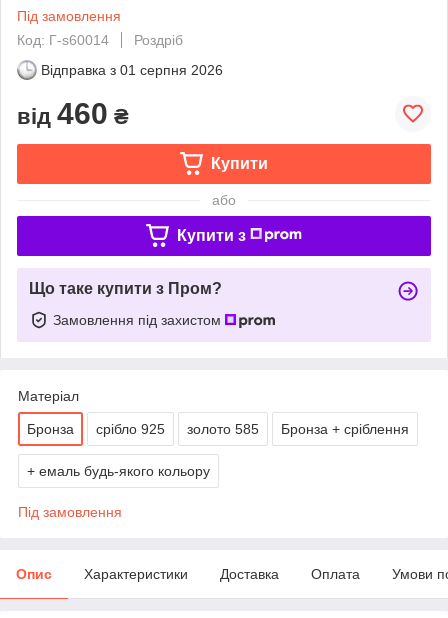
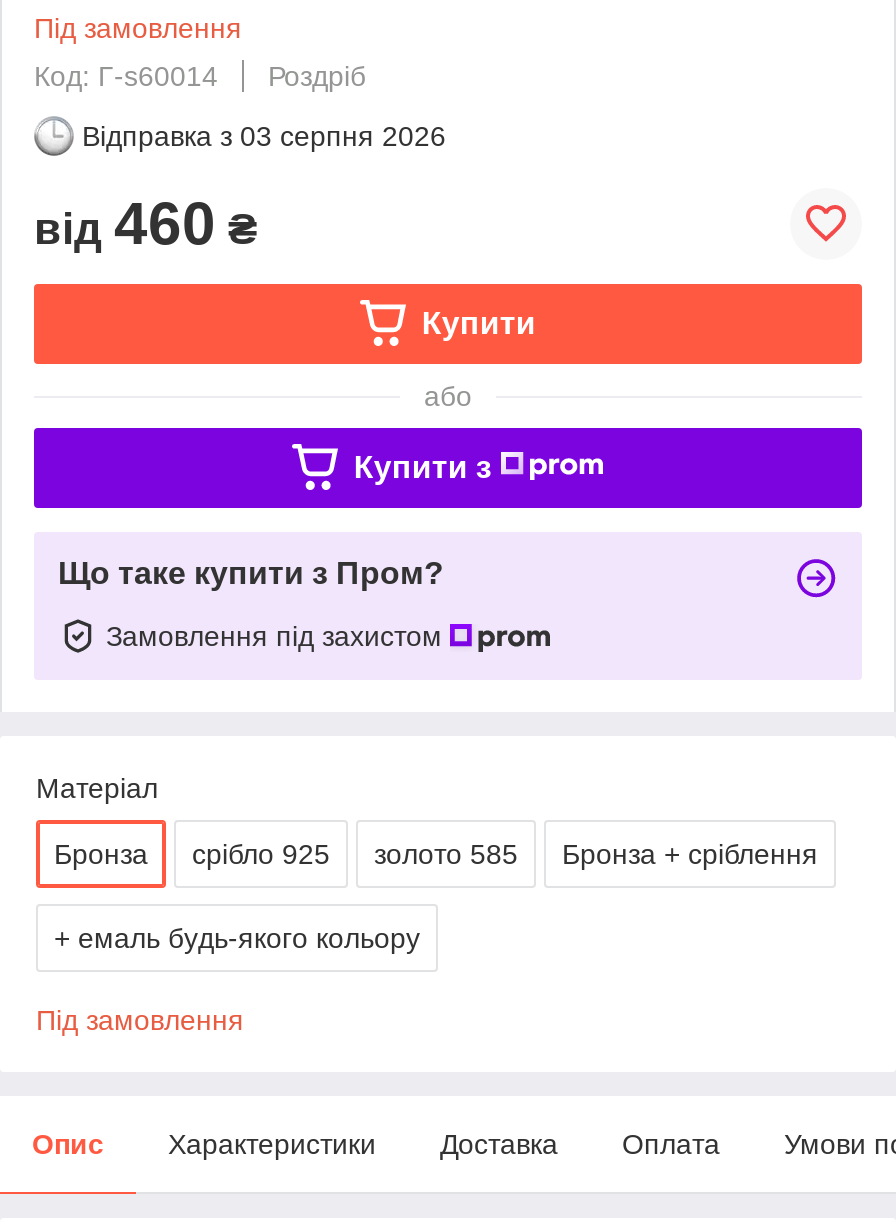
[41,62,223,78] Відправка з 01 серпня 2026 -> [82,120,446,152] Відправка з 03 серпня 2026

